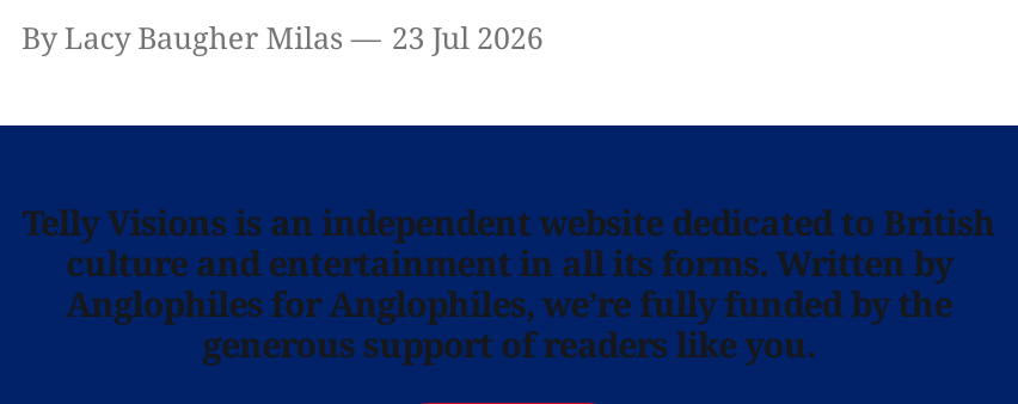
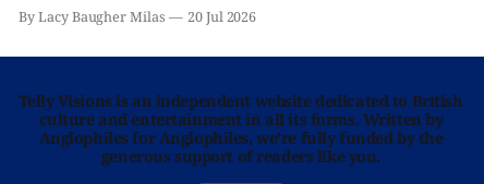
[22,17,543,58] By Lacy Baugher Milas 23 Jul 2026 -> [19,8,256,26] By Lacy Baugher Milas 20 Jul 2026

